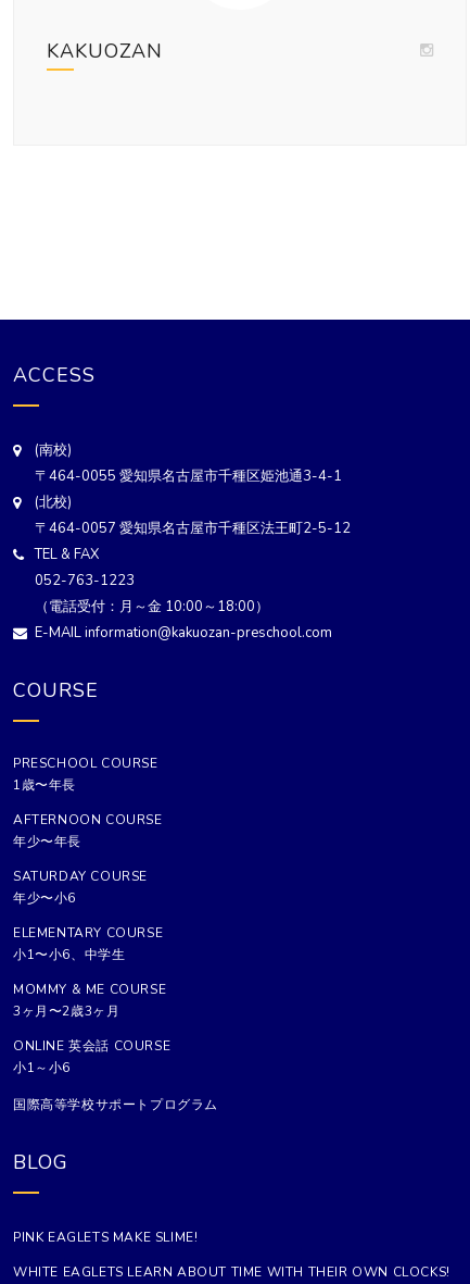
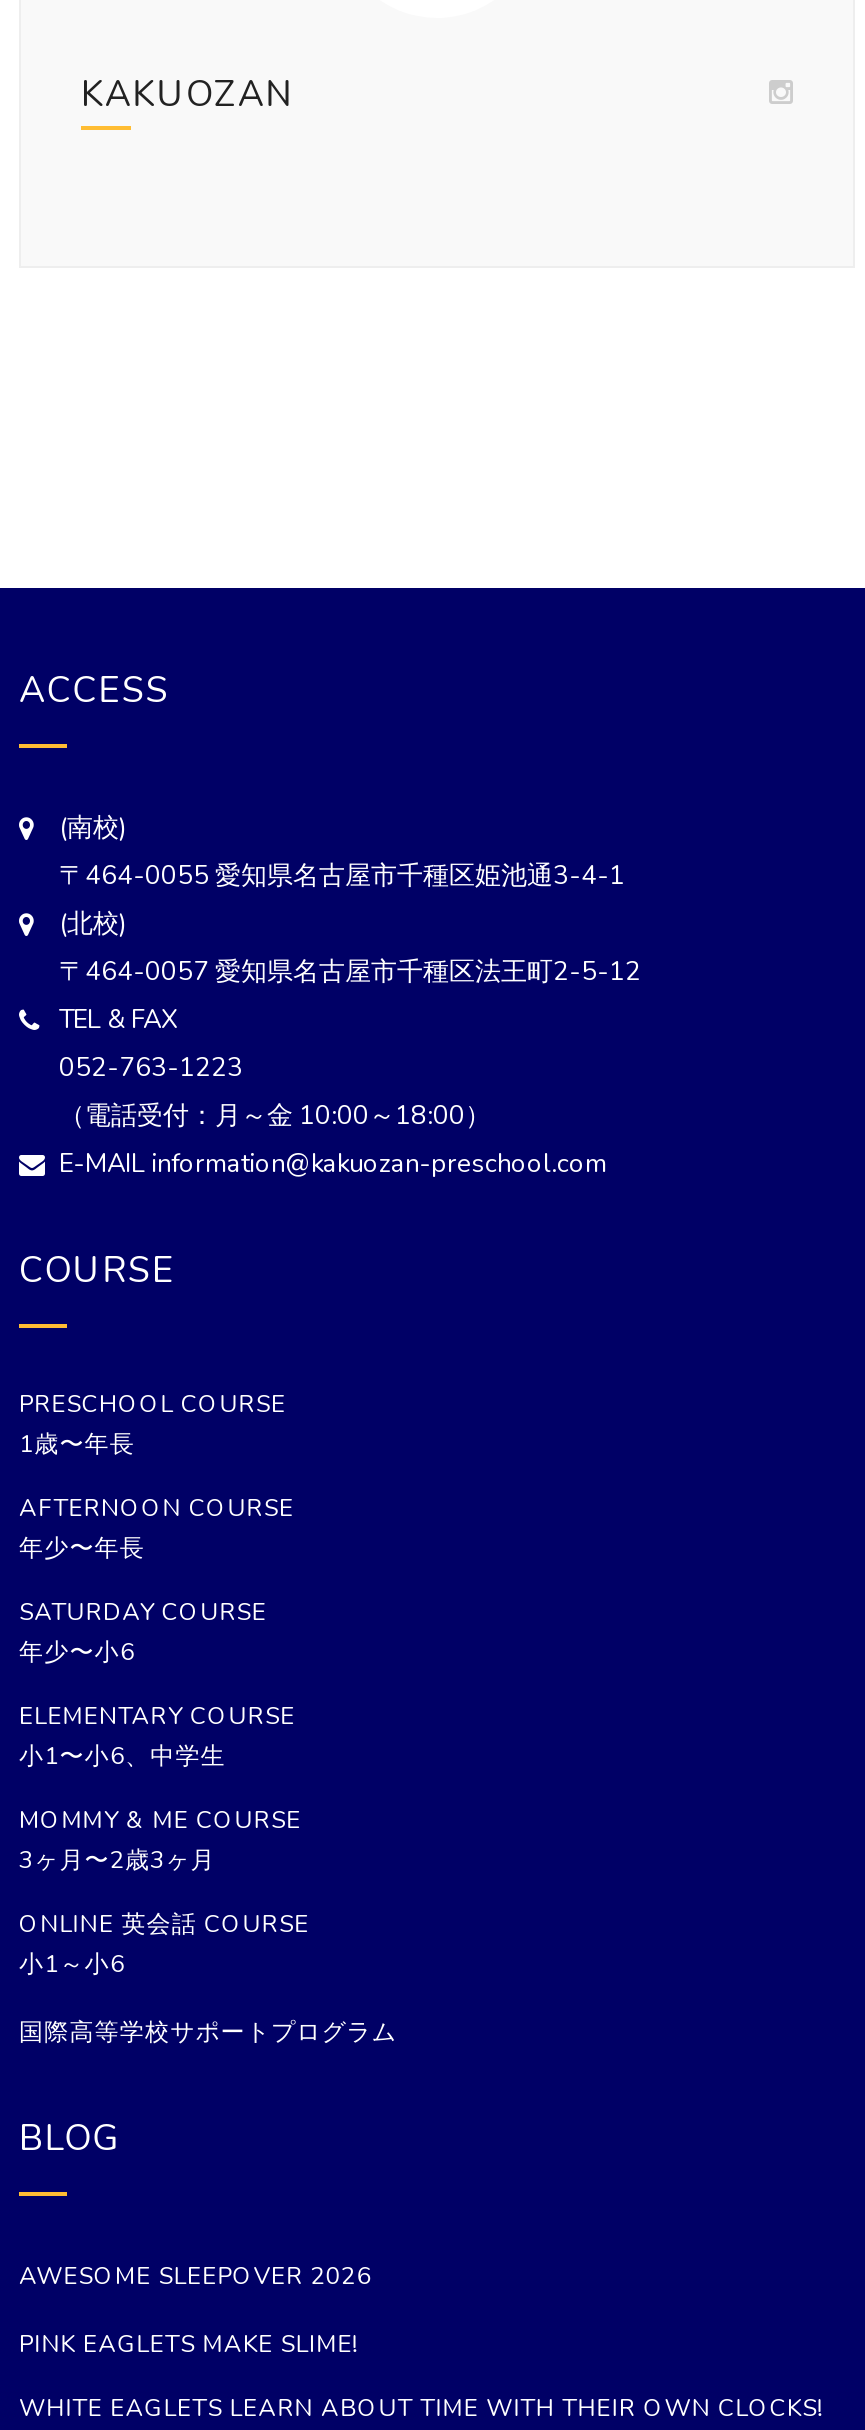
none -> [19,2260,371,2292] AWESOME SLEEPOVER 2026

